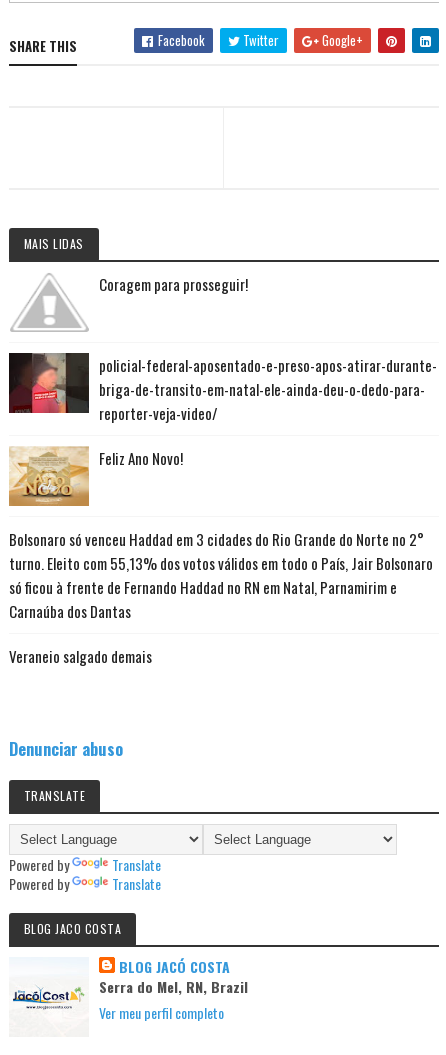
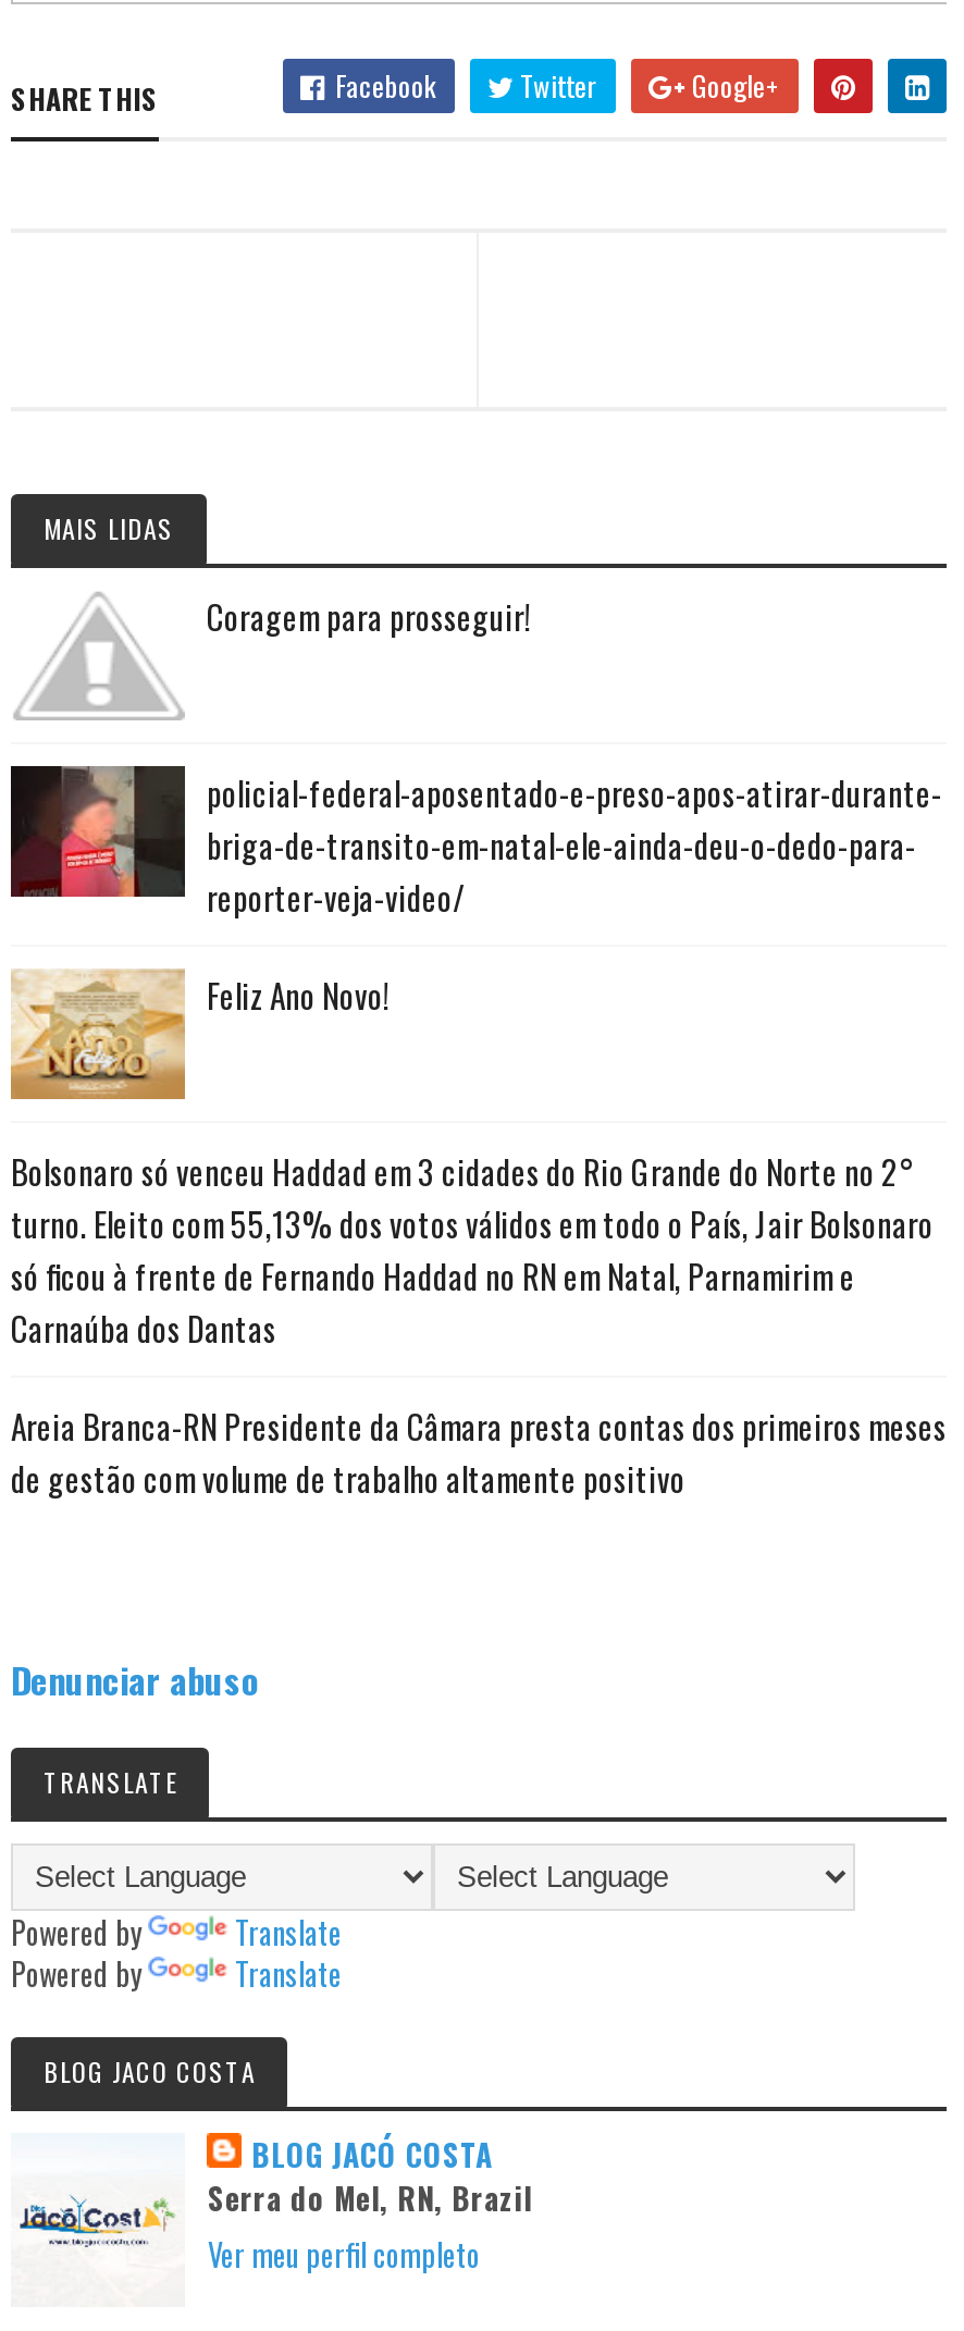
[9,645,152,667] Veraneio salgado demais -> [11,1402,947,1502] Areia Branca-RN Presidente da Câmara presta contas dos primeiros meses | de gestão com volume de trabalho altamente positivo

